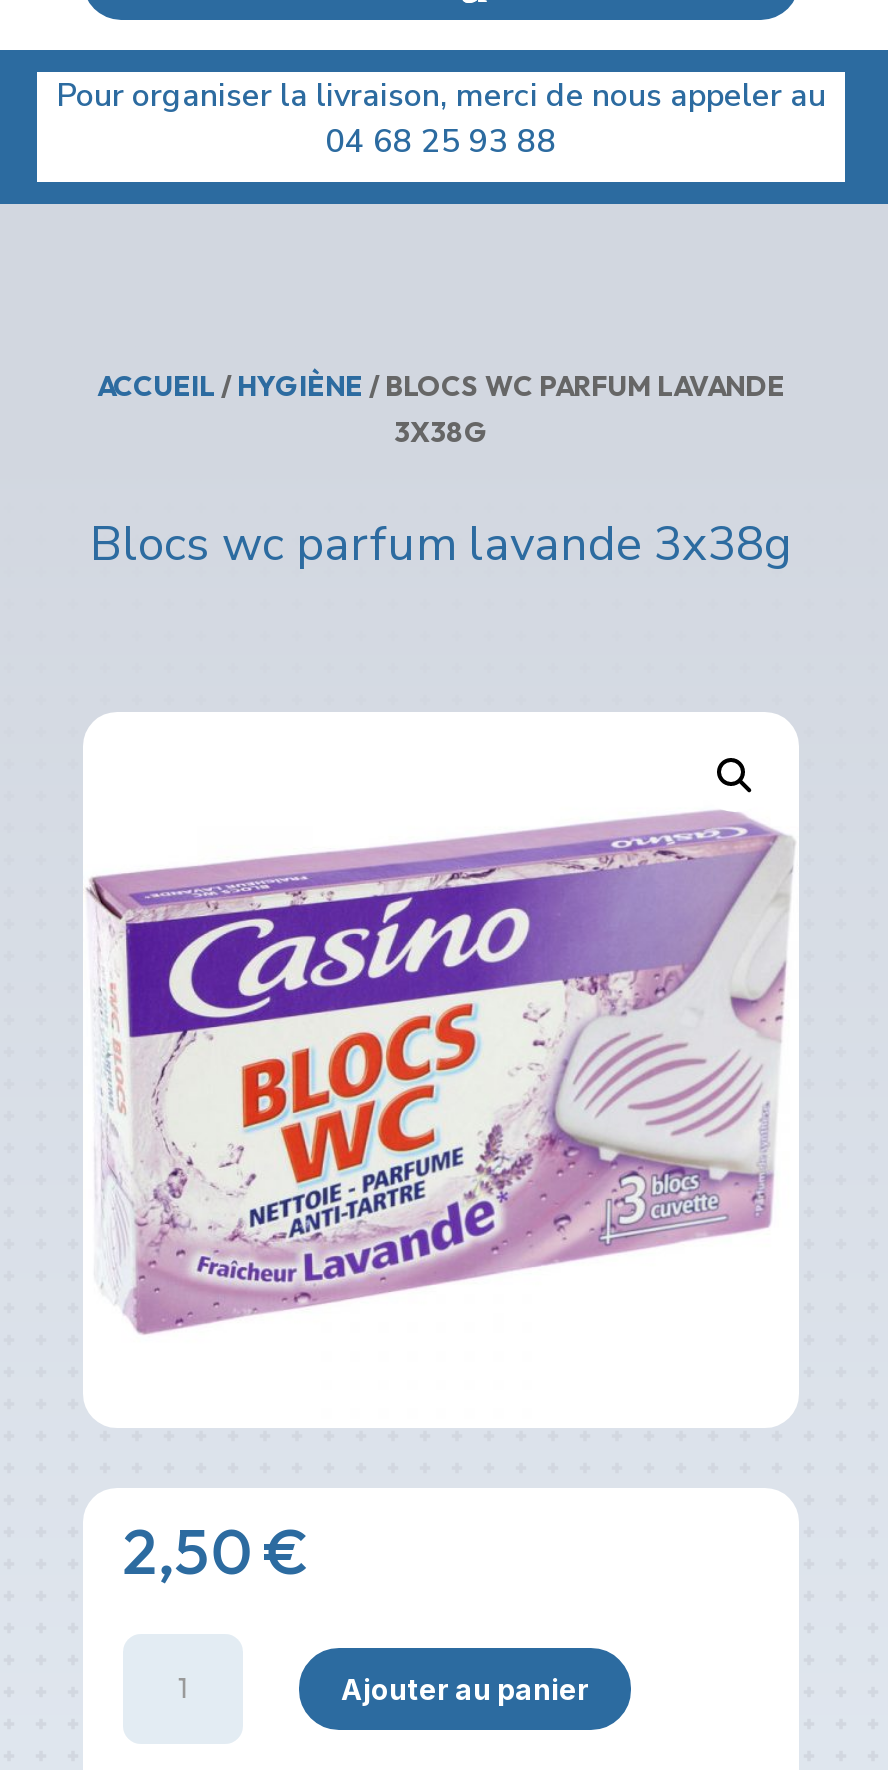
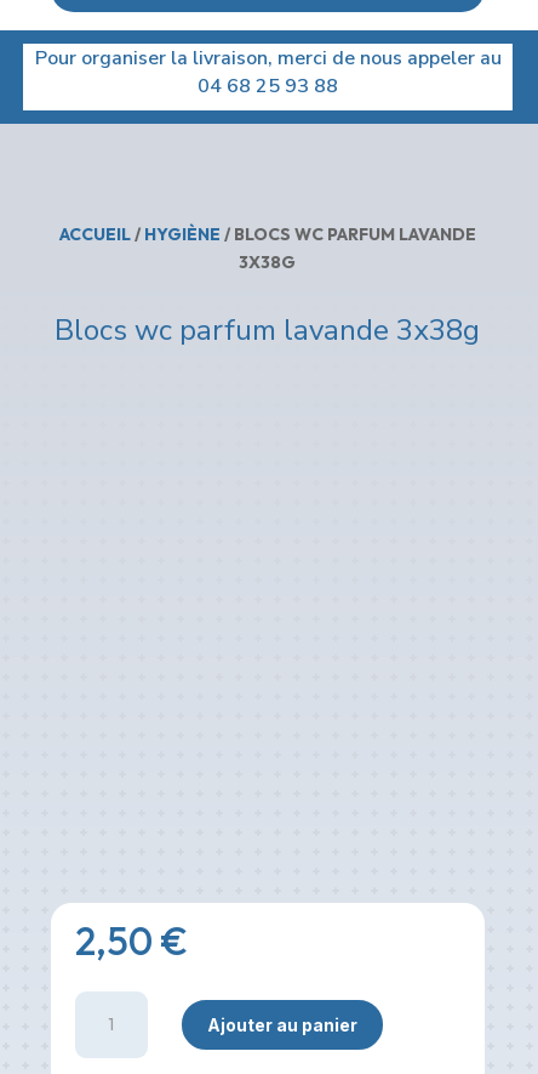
[83,712,799,1426] [image] -> none

